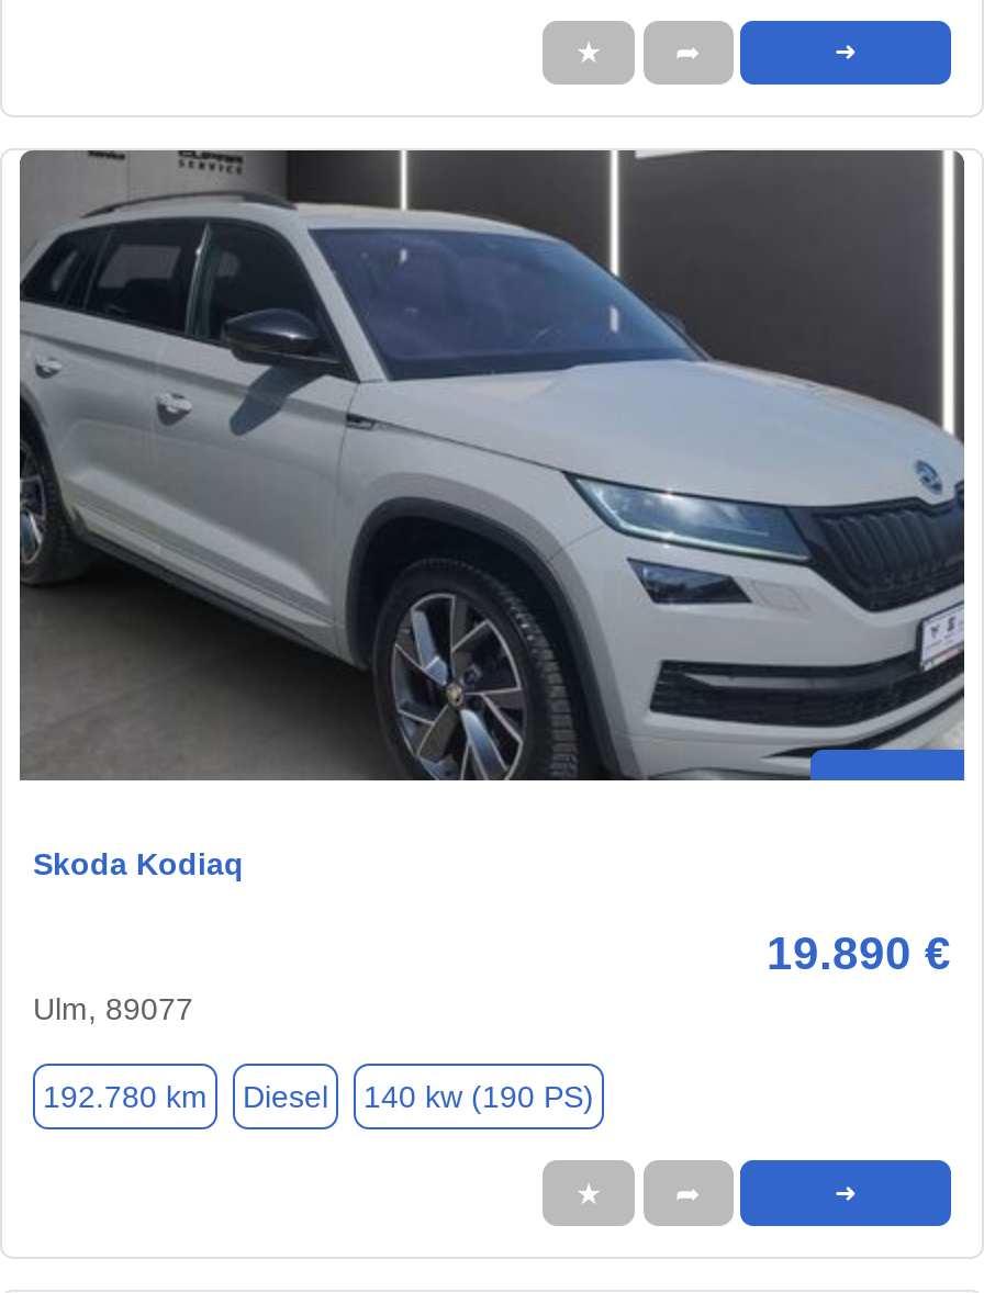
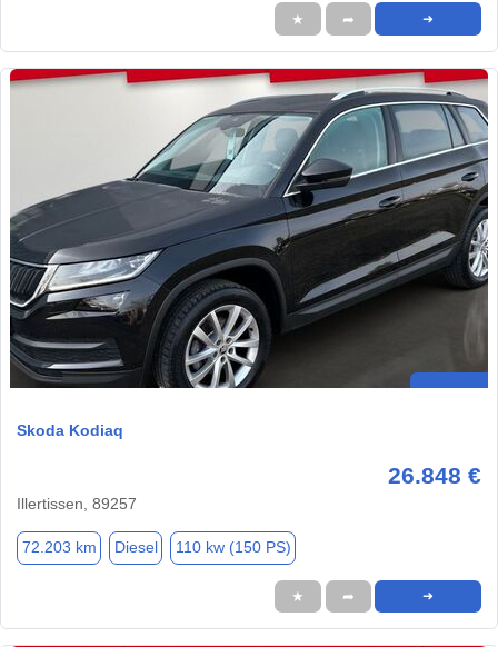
[18,147,964,782] [image] -> [9,68,488,389] [image]
[33,929,951,1027] 19.890 € | Ulm, 89077 -> [17,462,481,512] 26.848 € | Illertissen, 89257
[43,1079,208,1114] 192.780 km -> [22,539,96,556] 72.203 km
[364,1079,594,1114] 140 kw (190 PS) -> [175,539,291,556] 110 kw (150 PS)

